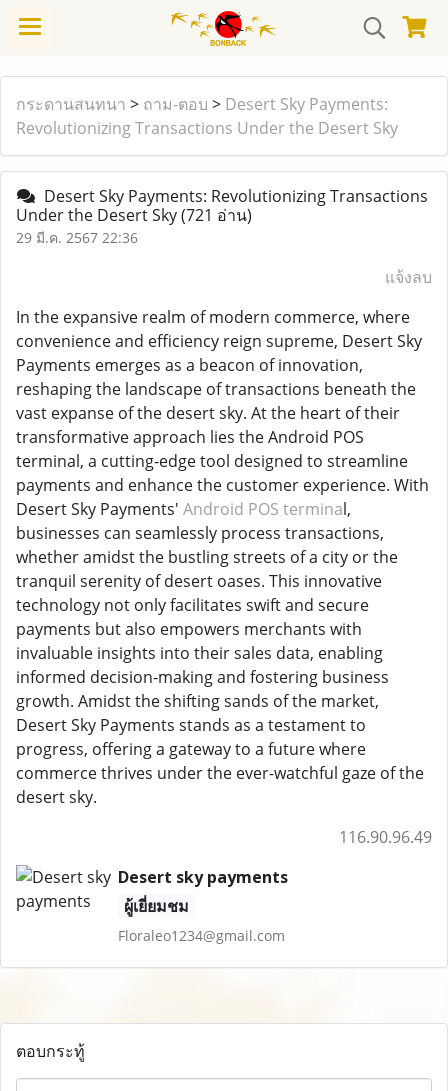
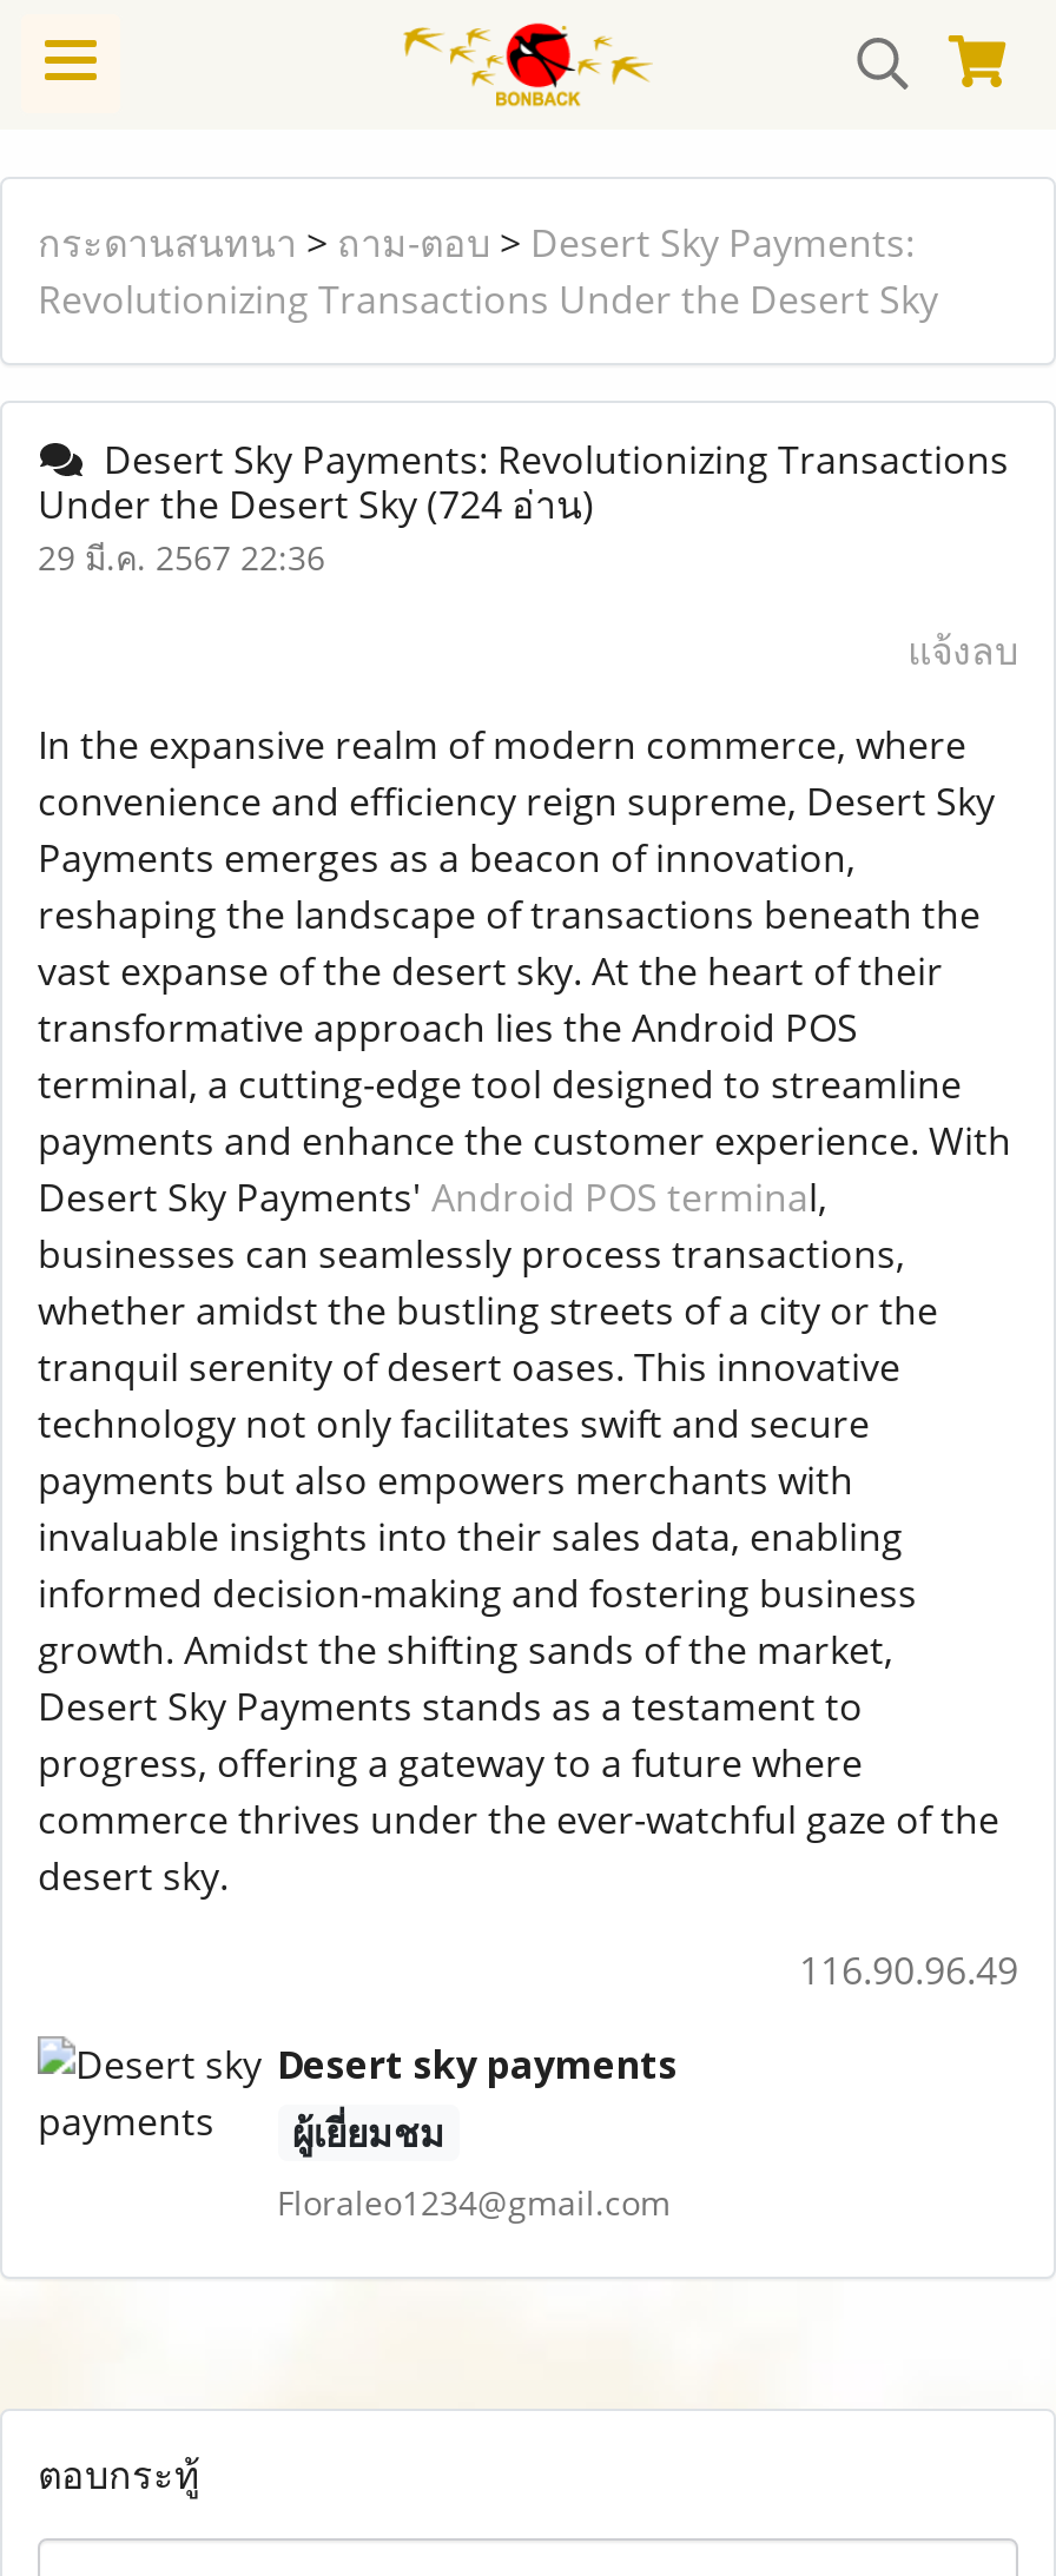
[16,204,252,226] Under the Desert Sky (721 อ่าน) -> [38,478,594,530] Under the Desert Sky (724 อ่าน)

